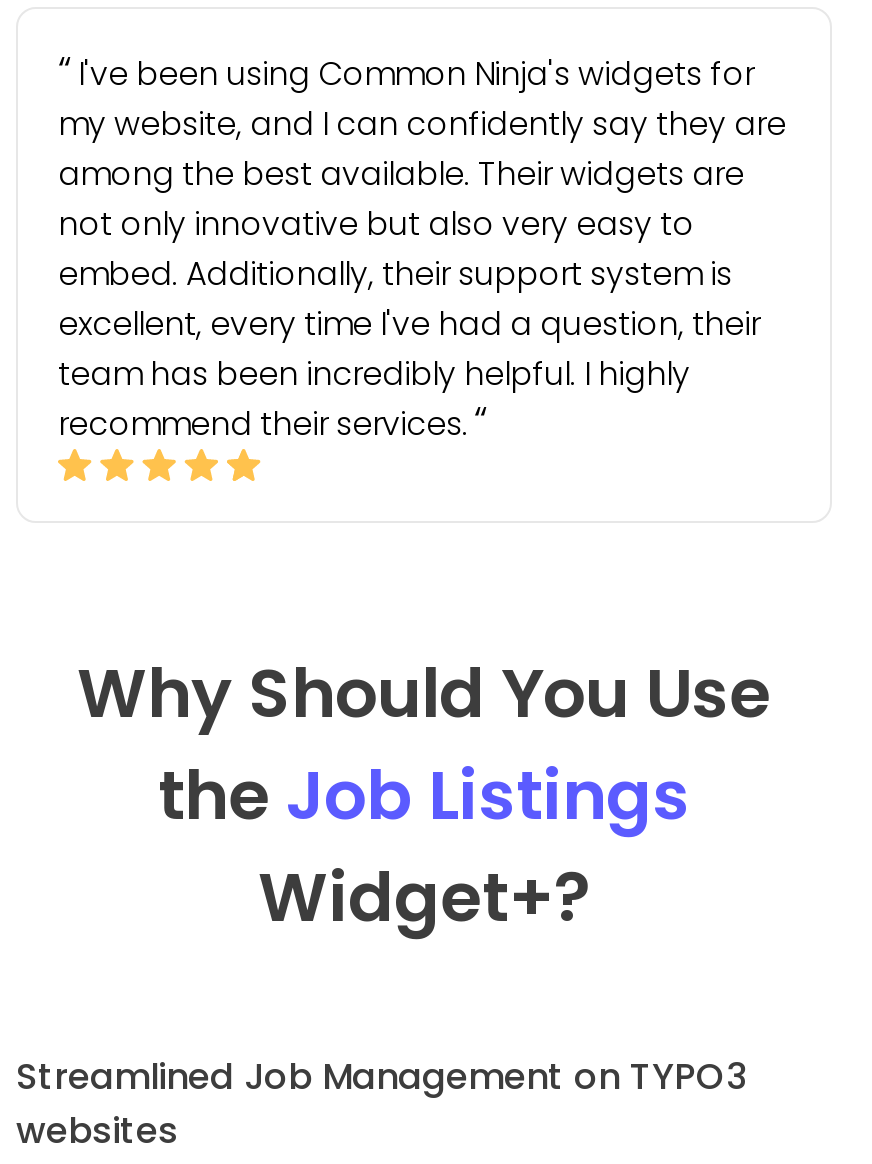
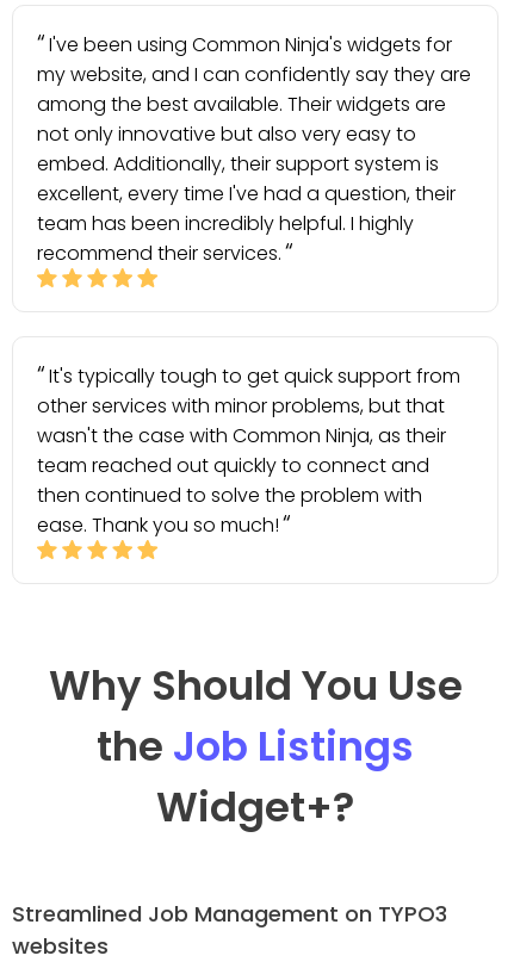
none -> [37,362,460,539] It's typically tough to get quick support from | other services with minor problems, but that | wasn't the case with Common Ninja, as their | team reached out quickly to connect and | then continued to solve the problem with | ease. Thank you so much!

